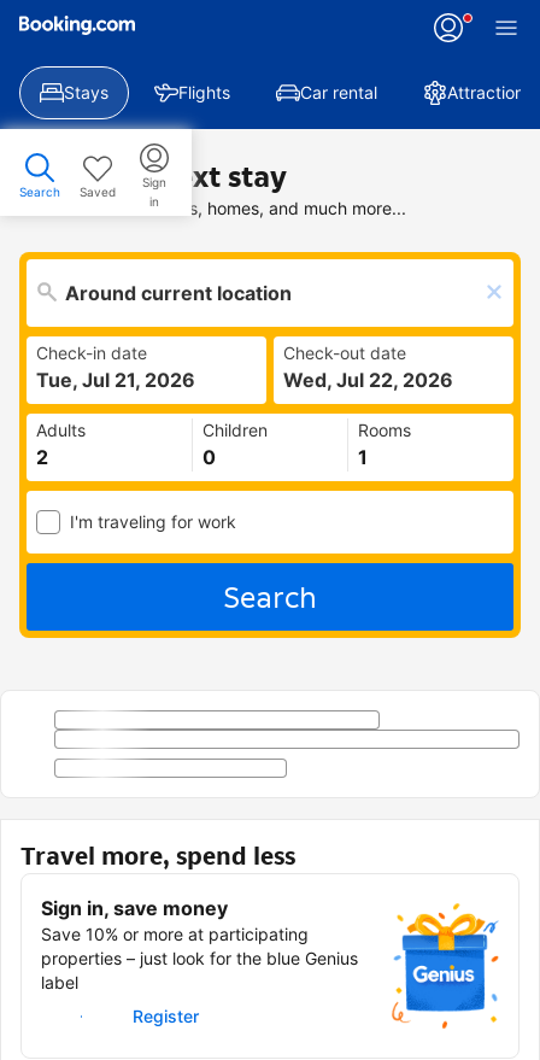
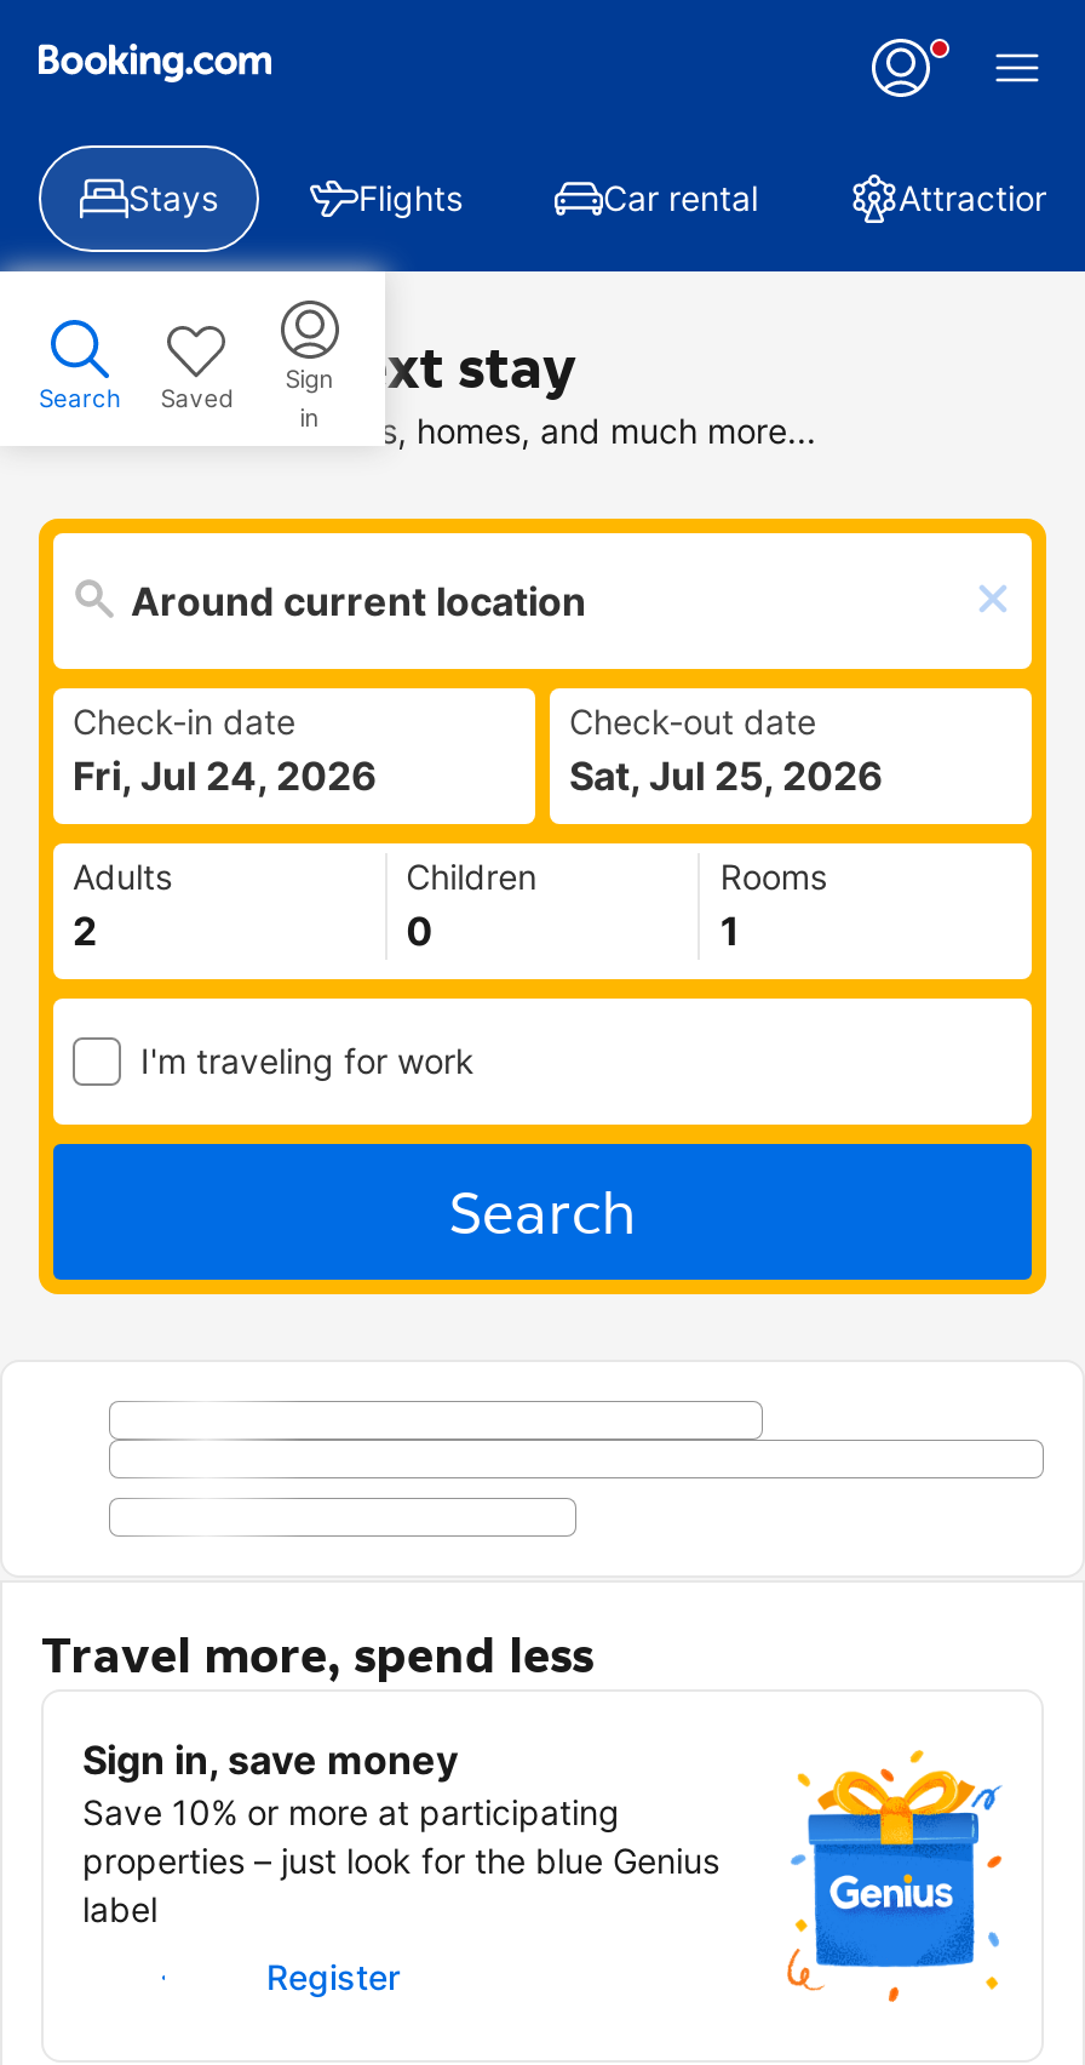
[36,368,195,392] Tue, Jul 21, 2026 -> [73,751,378,800] Fri, Jul 24, 2026
[283,368,453,392] Wed, Jul 22, 2026 -> [569,751,884,800] Sat, Jul 25, 2026

